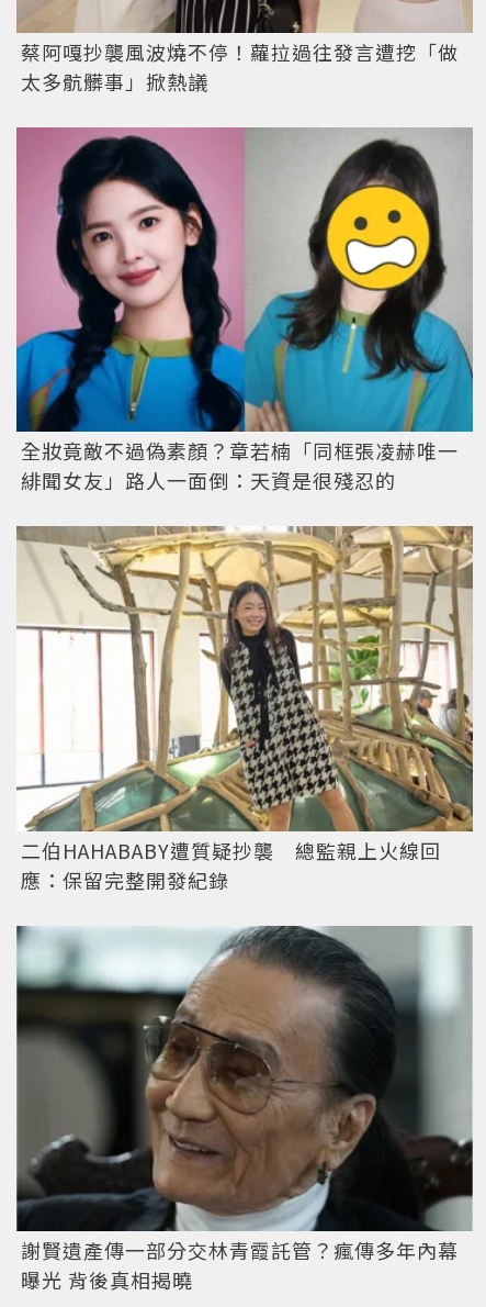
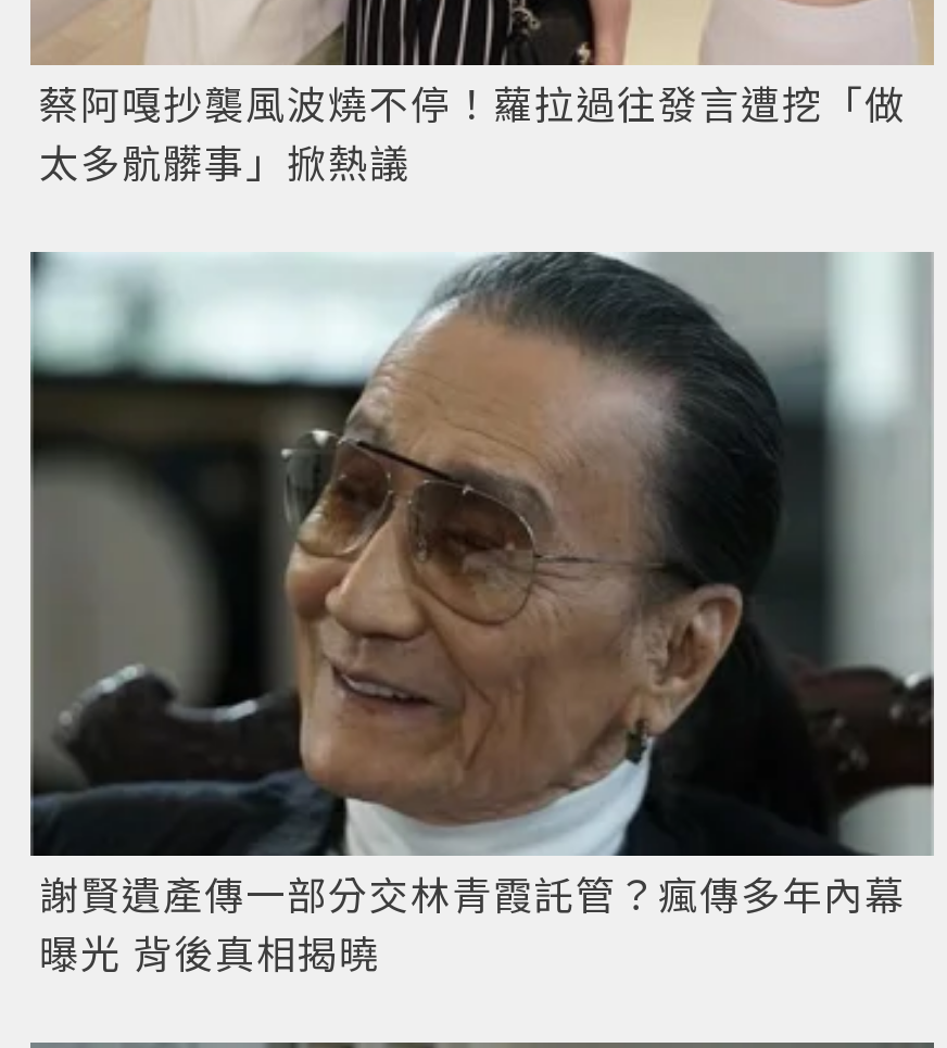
[15,126,474,494] [image] | 全妝竟敵不過偽素顏？章若楠「同框張凌赫唯一 | 緋聞女友」路人一面倒：天資是很殘忍的 -> none
[16,526,472,894] [image] | 二伯HAHABABY遭質疑抄襲 總監親上火線回 | 應：保留完整開發紀錄 -> none

